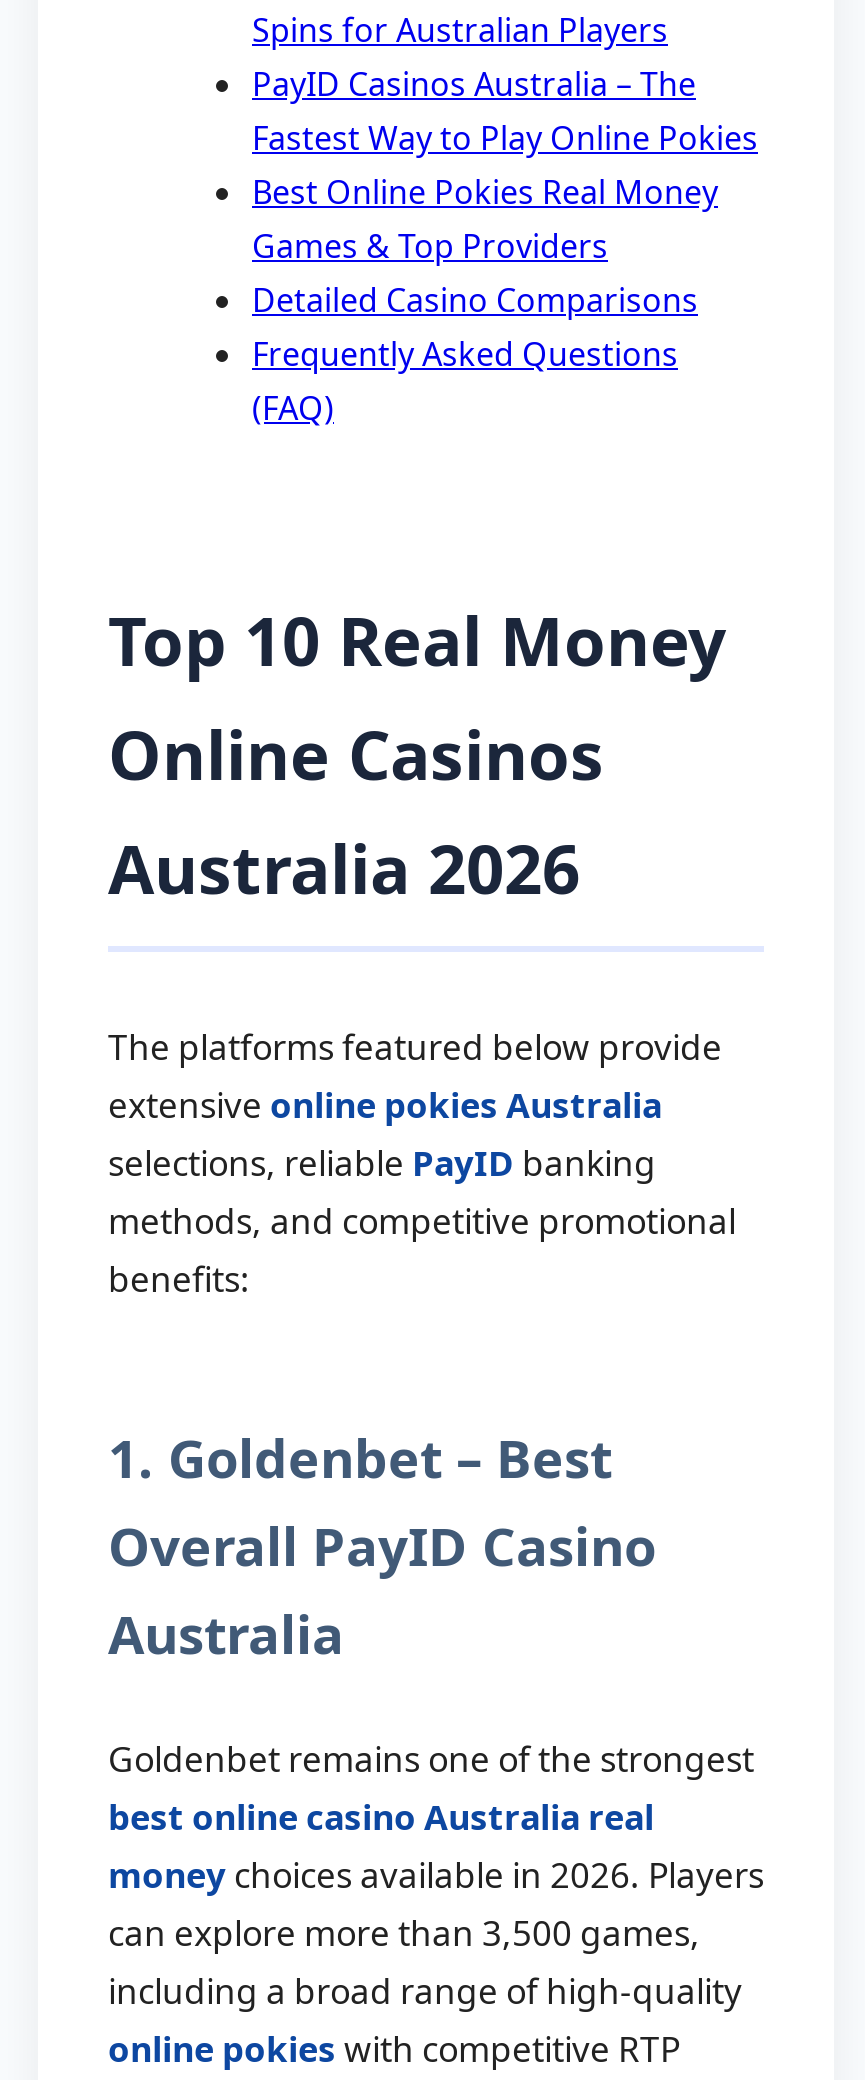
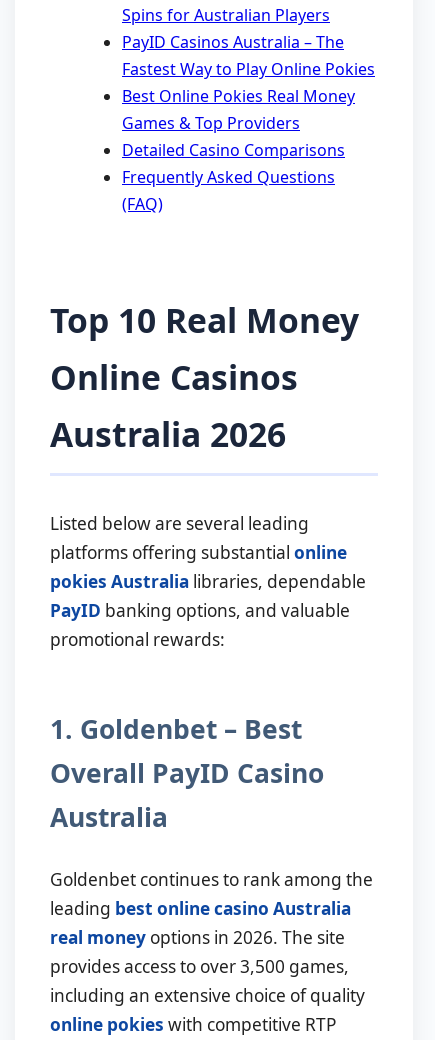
[108,1024,736,1302] The platforms featured below provide | extensive online pokies Australia | selections, reliable PayID banking | methods, and competitive promotional | benefits: -> [50,512,366,651] Listed below are several leading | platforms offering substantial online | pokies Australia libraries, dependable | PayID banking options, and valuable | promotional rewards:
[108,1737,764,2015] Goldenbet remains one of the strongest | best online casino Australia real | money choices available in 2026. Players | can explore more than 3,500 games, | including a broad range of high-quality -> [50,868,373,1007] Goldenbet continues to rank among the | leading best online casino Australia | real money options in 2026. The site | provides access to over 3,500 games, | including an extensive choice of quality

